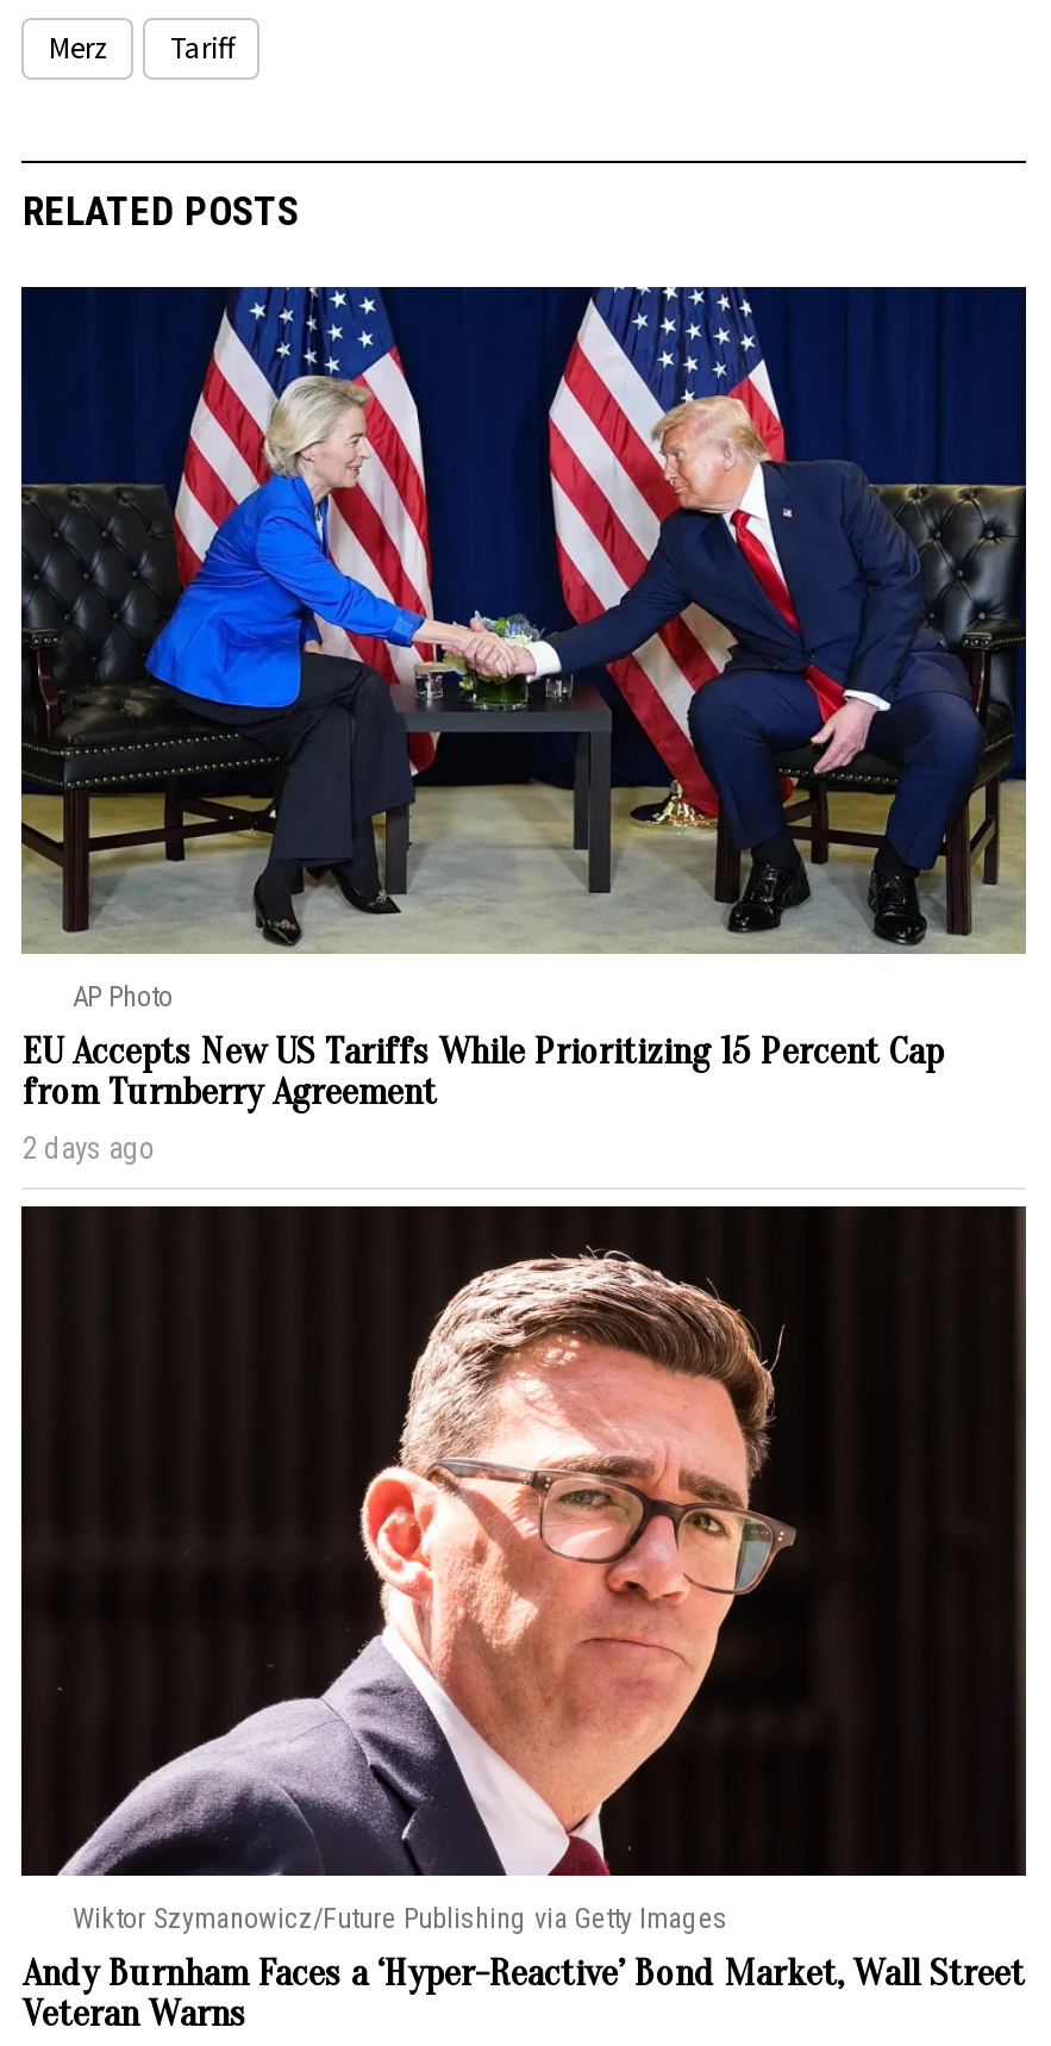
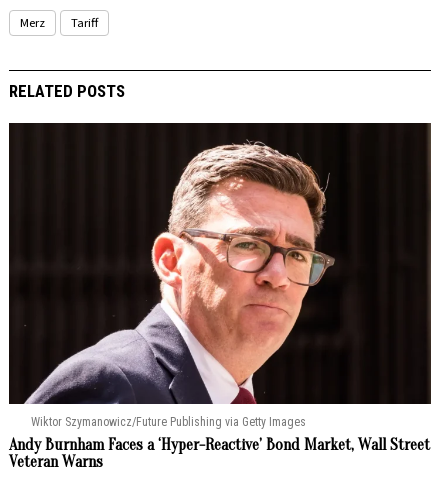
[19,283,1028,1167] [image] | AP Photo | EU Accepts New US Tariffs While Prioritizing 15 Percent Cap | from Turnberry Agreement | 2 days ago -> none

